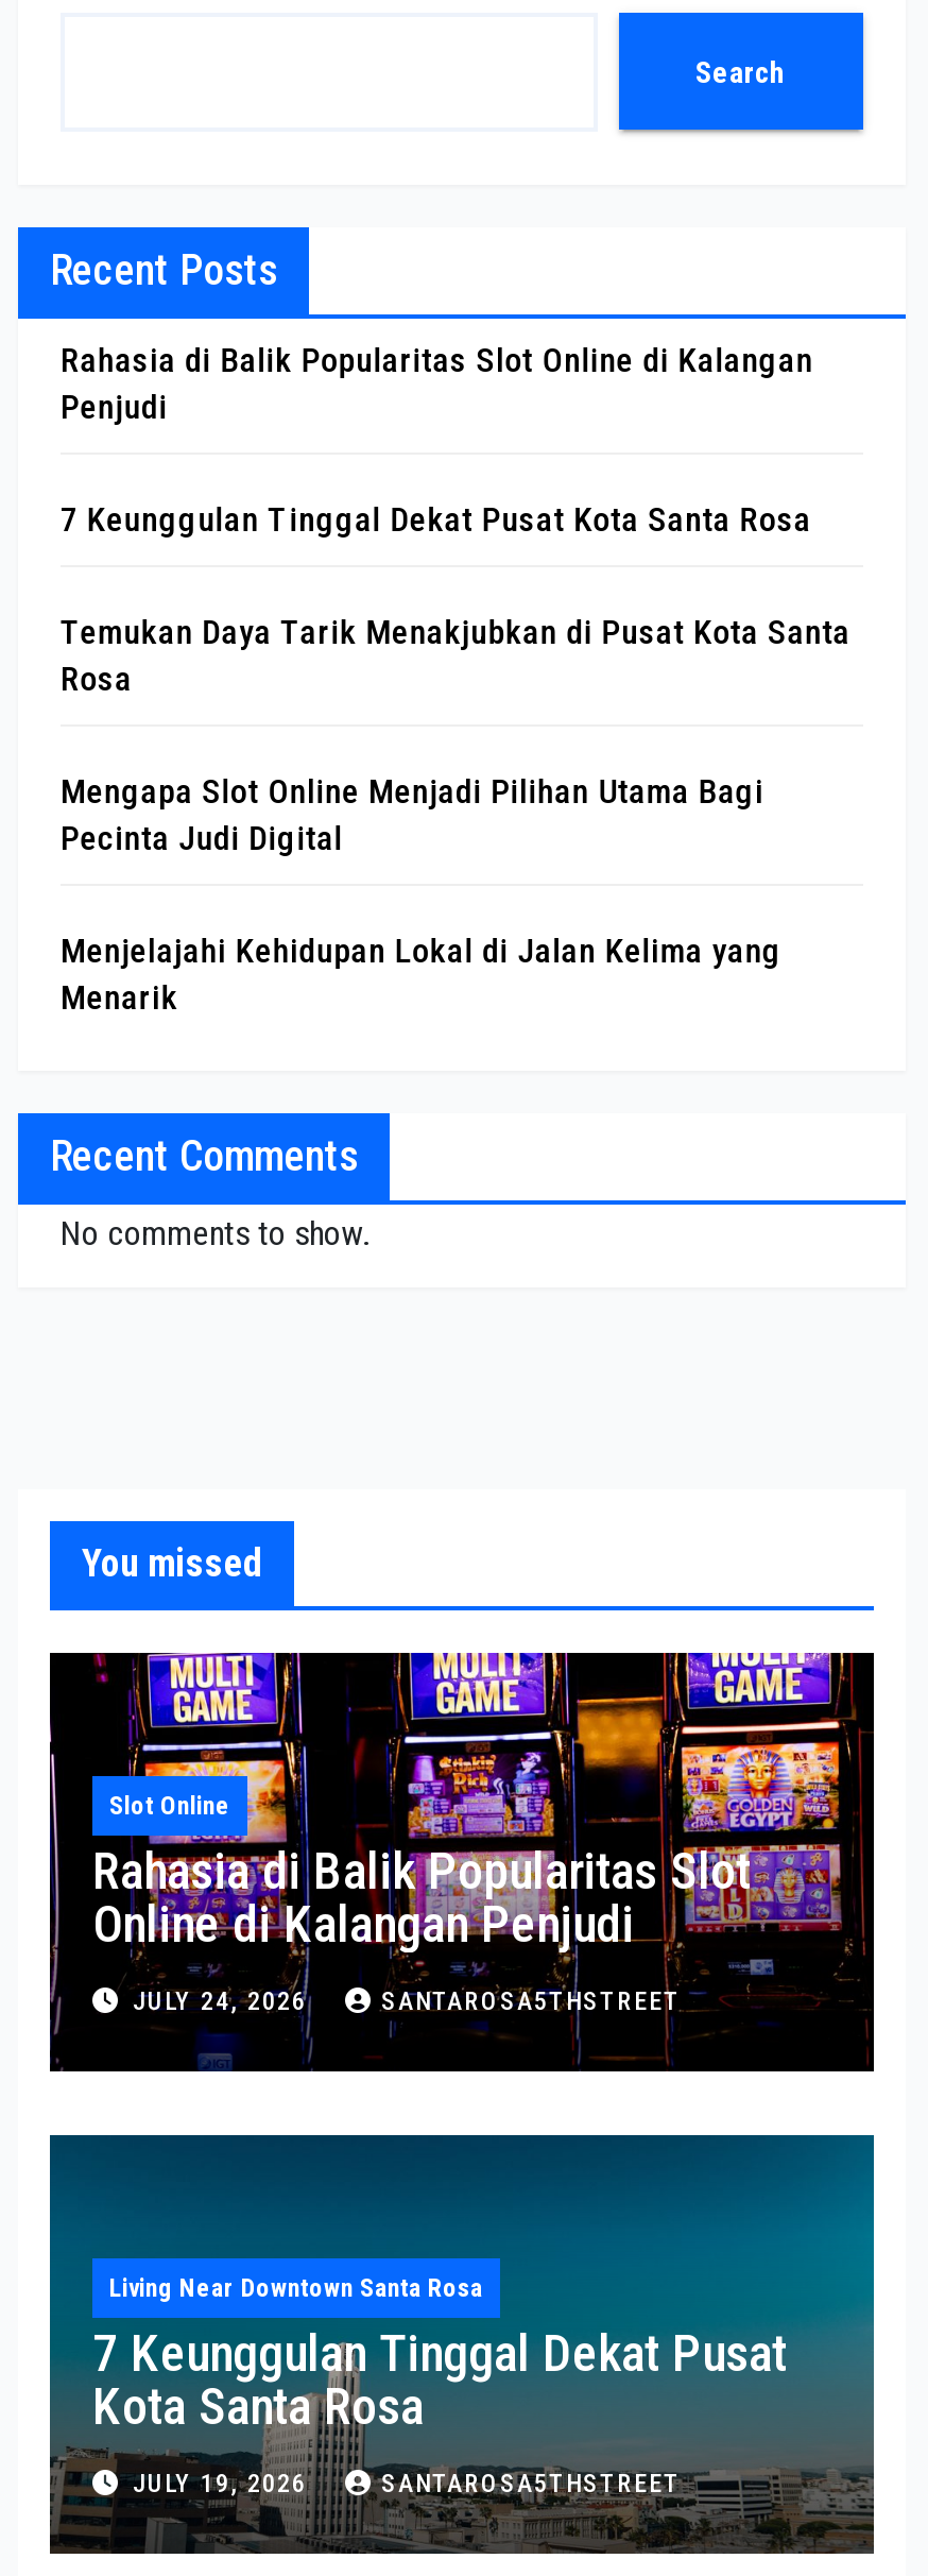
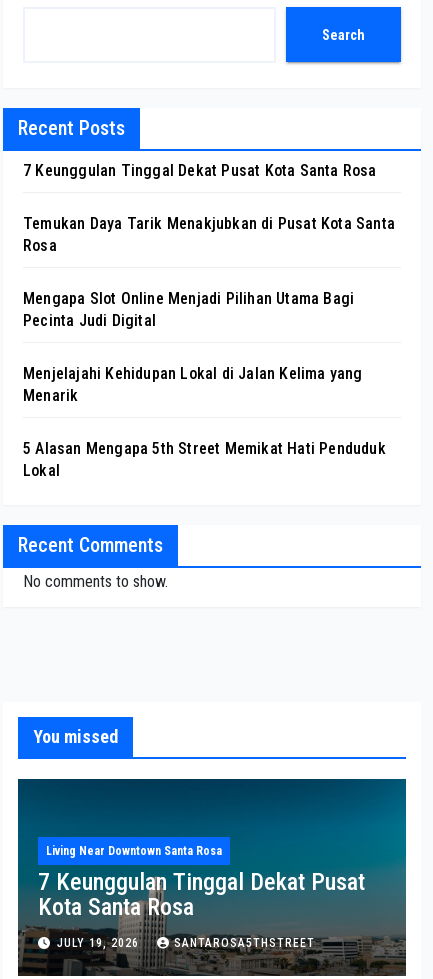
[61,340,813,427] Rahasia di Balik Popularitas Slot Online di Kalangan | Penjudi -> none
none -> [23,439,386,480] 5 Alasan Mengapa 5th Street Memikat Hati Penduduk | Lokal
[48,1651,876,2071] [image] | Slot Online | Rahasia di Balik Popularitas Slot | Online di Kalangan Penjudi | JULY 24, 2026 | SANTAROSA5THSTREET -> none

